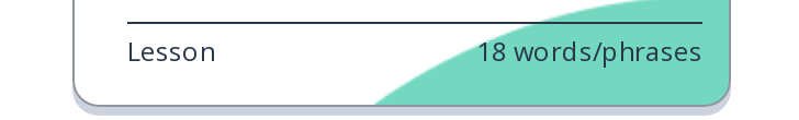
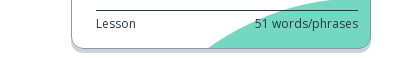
[476,32,702,69] 18 words/phrases -> [255,15,358,32] 51 words/phrases

